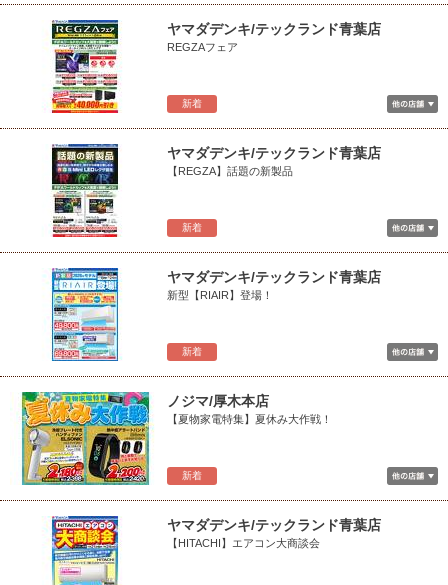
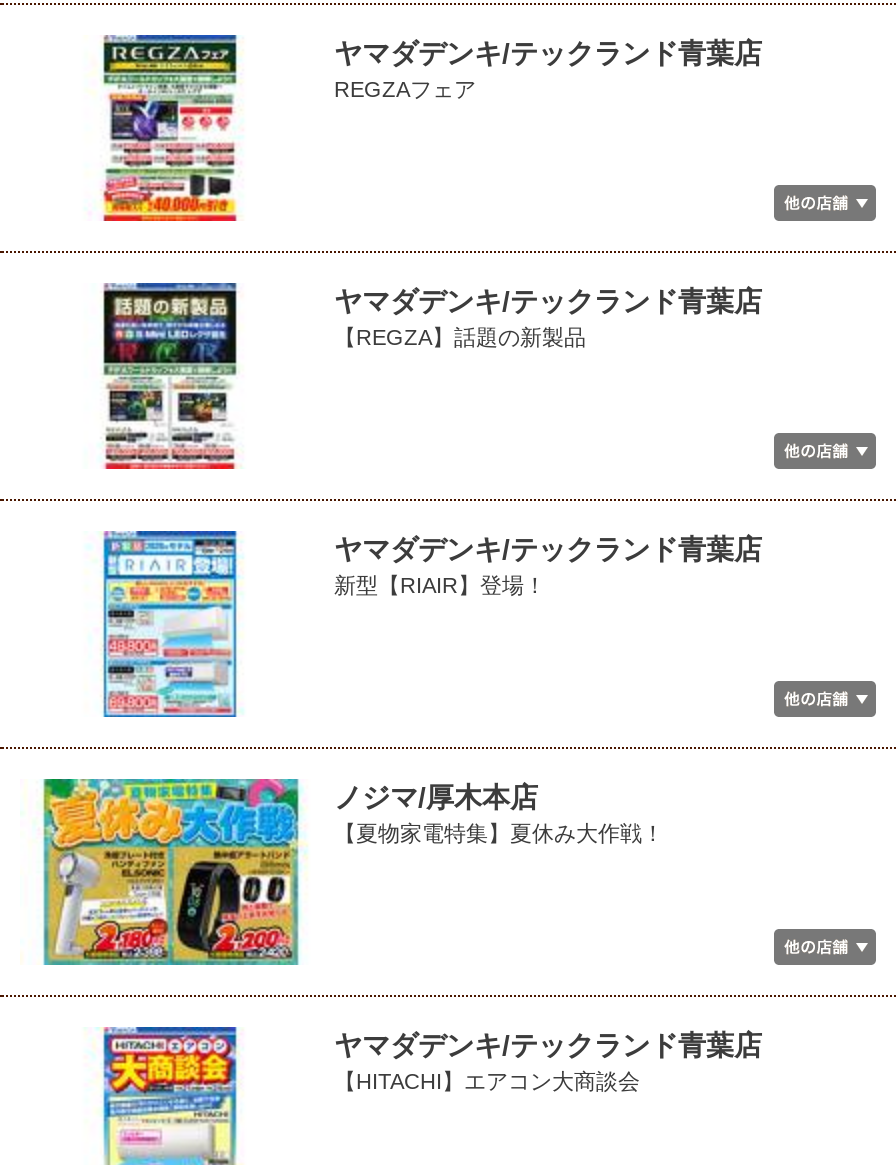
[182,98,202,109] 新着 -> none
[182,222,202,233] 新着 -> none
[182,346,202,357] 新着 -> none
[182,470,202,481] 新着 -> none

